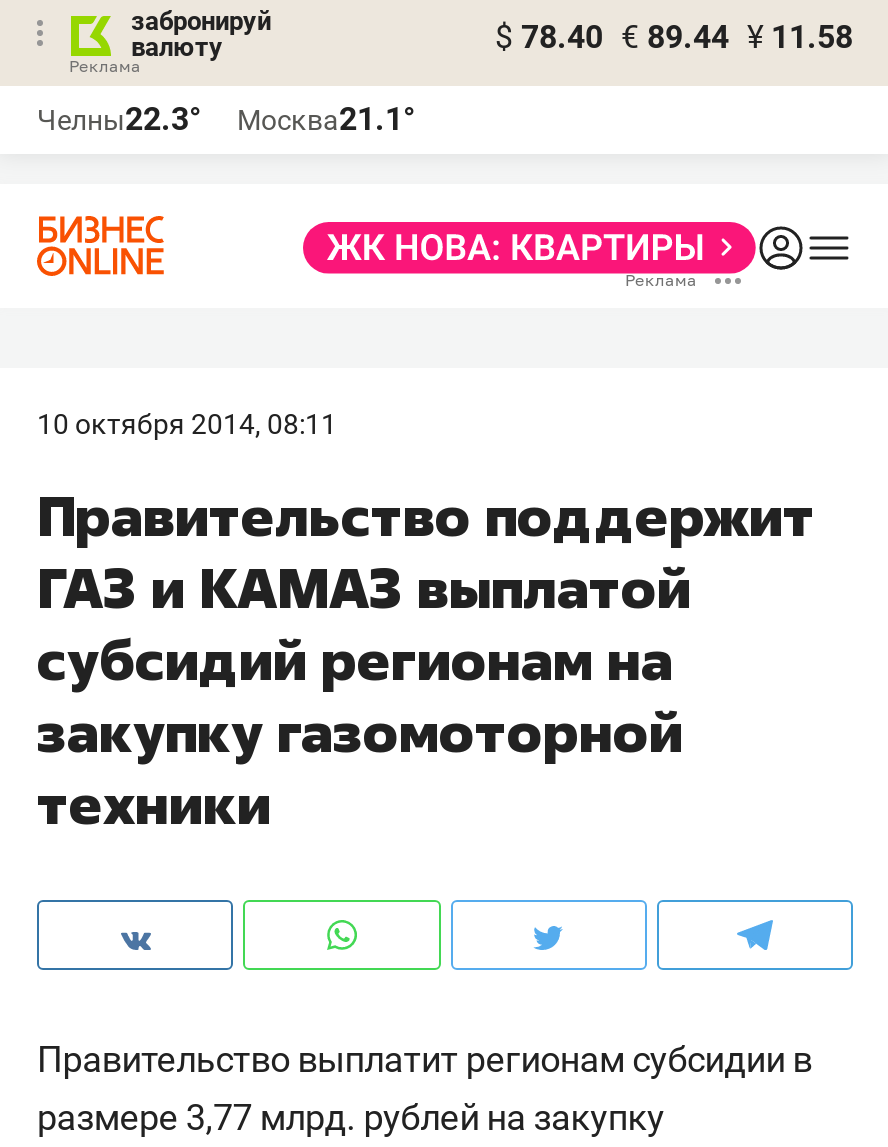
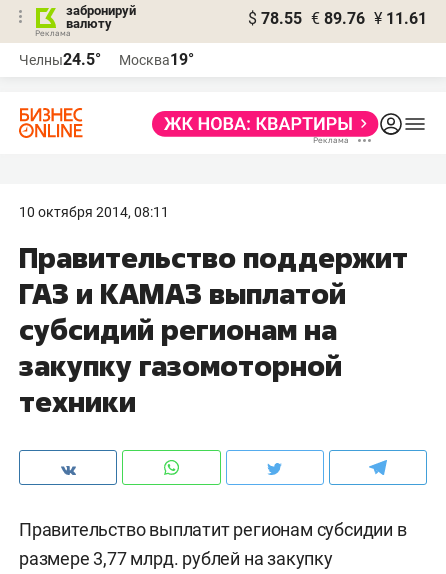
[495,18,853,56] $ 78.40 € 89.44 ¥ 11.58 -> [248,9,427,28] $ 78.55 € 89.76 ¥ 11.61
[37,100,201,138] Челны22.3° -> [19,50,101,69] Челны24.5°
[237,100,415,138] Москва21.1° -> [119,50,194,69] Москва19°

